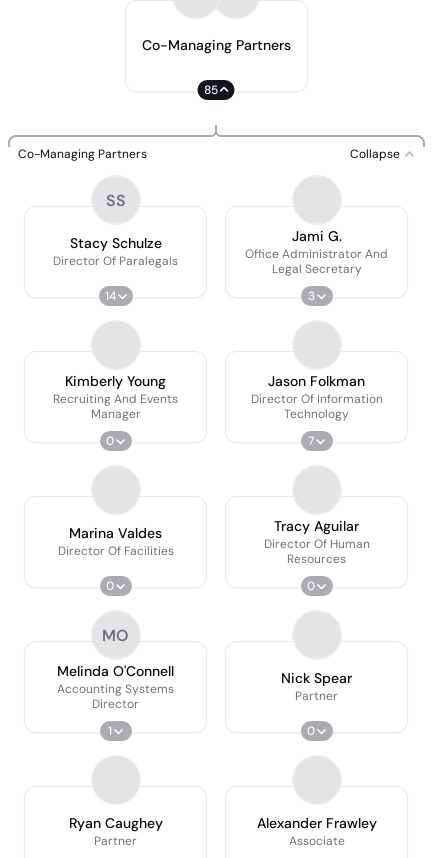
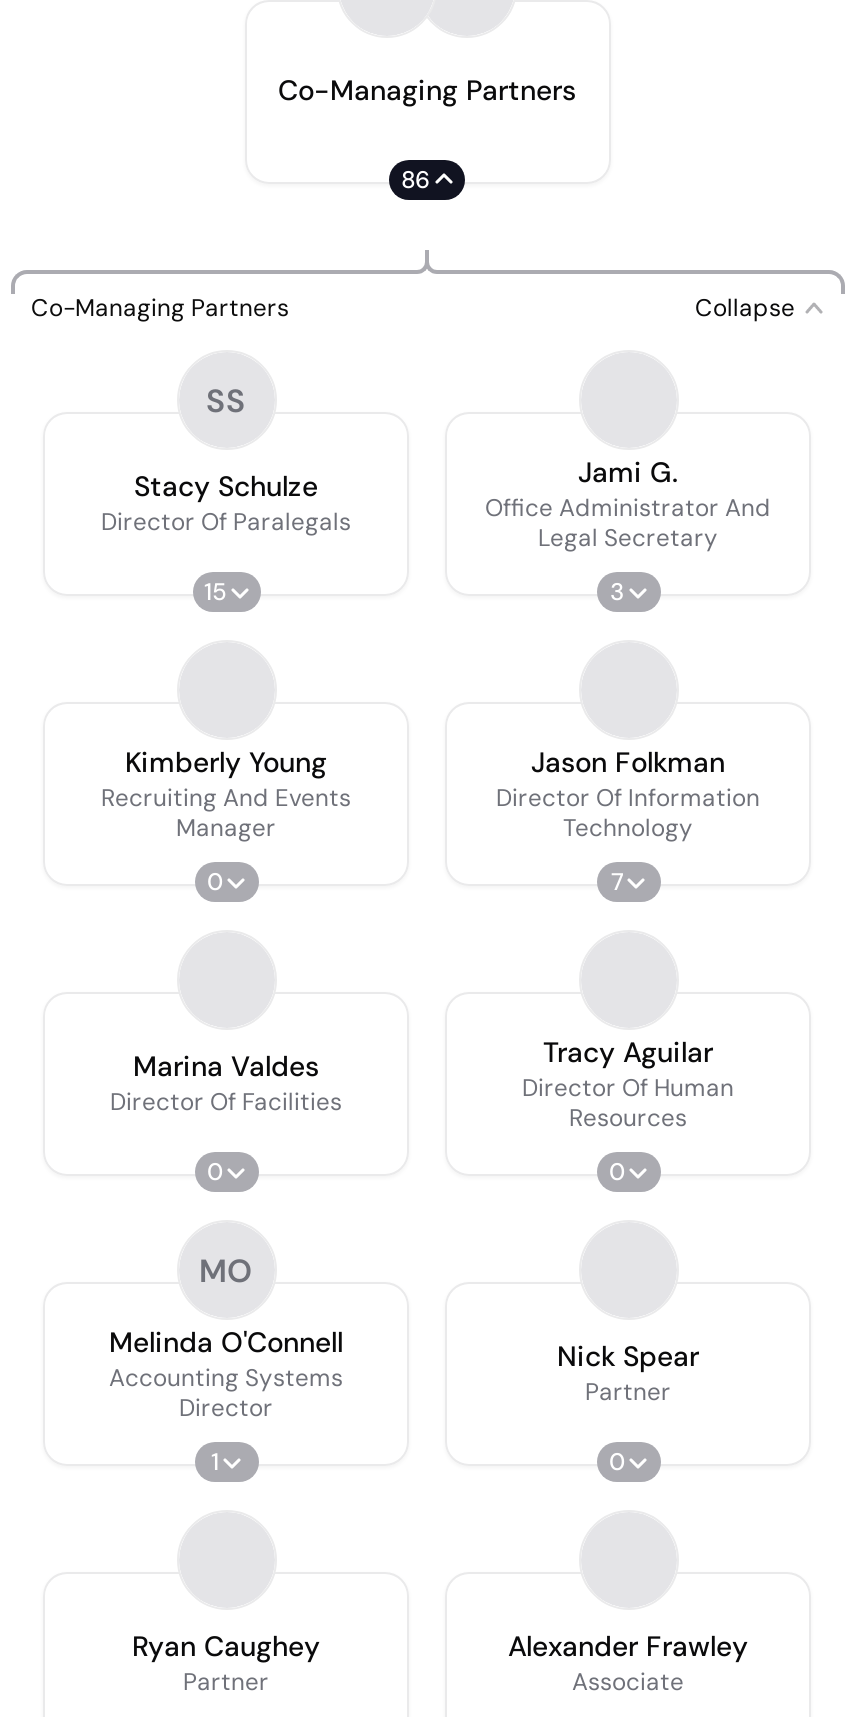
[203,81,217,97] 85 -> [401,163,431,195] 86
[104,287,115,303] 14 -> [204,575,226,607] 15

